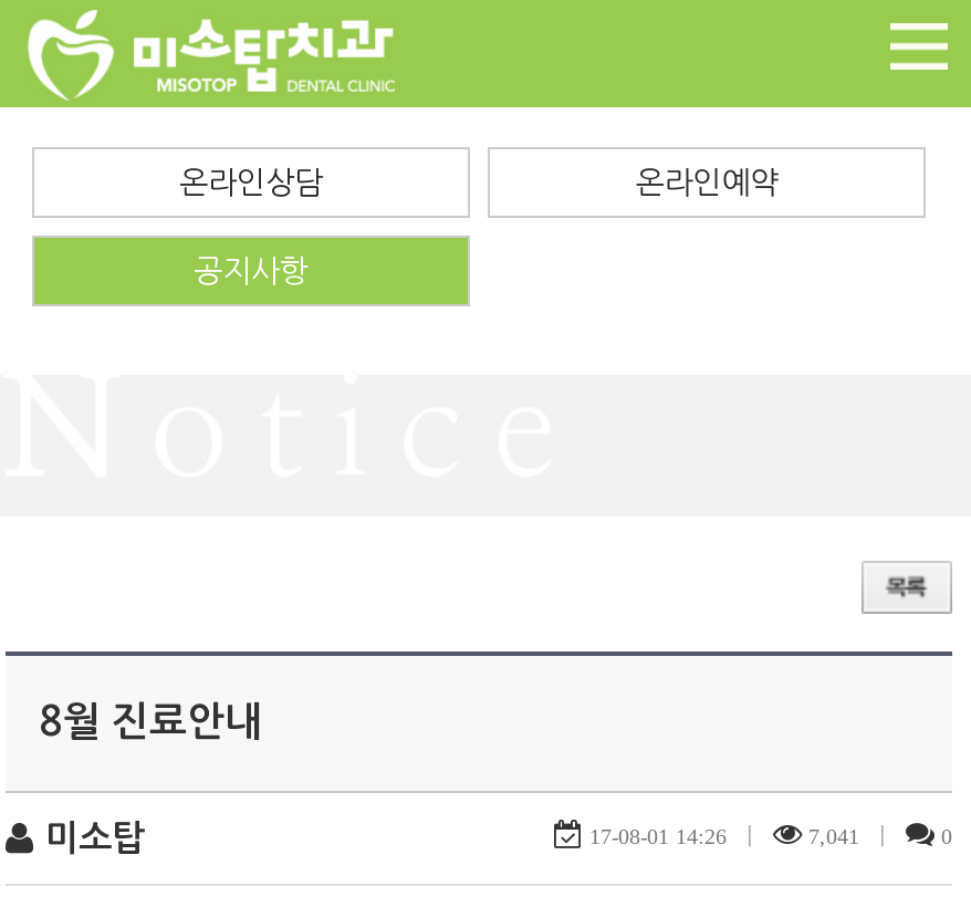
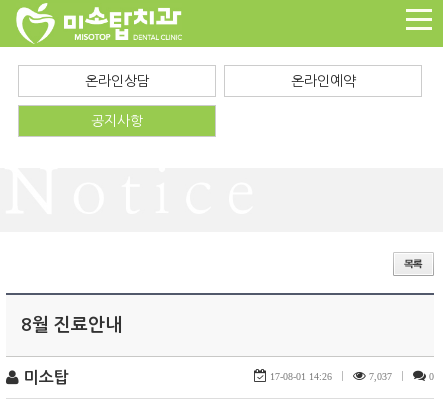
[808,824,859,849] 7,041 -> [369,371,392,382] 7,037

